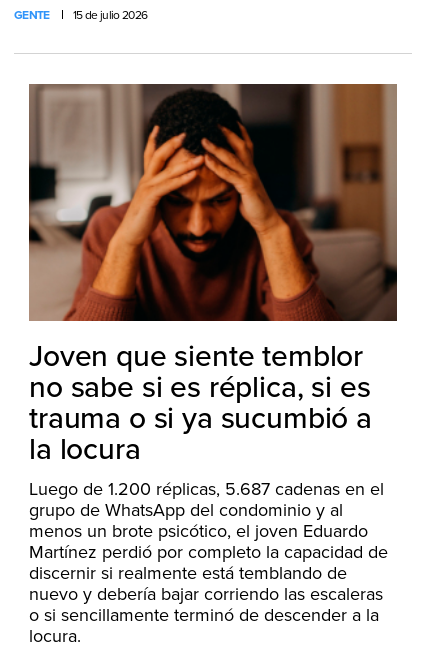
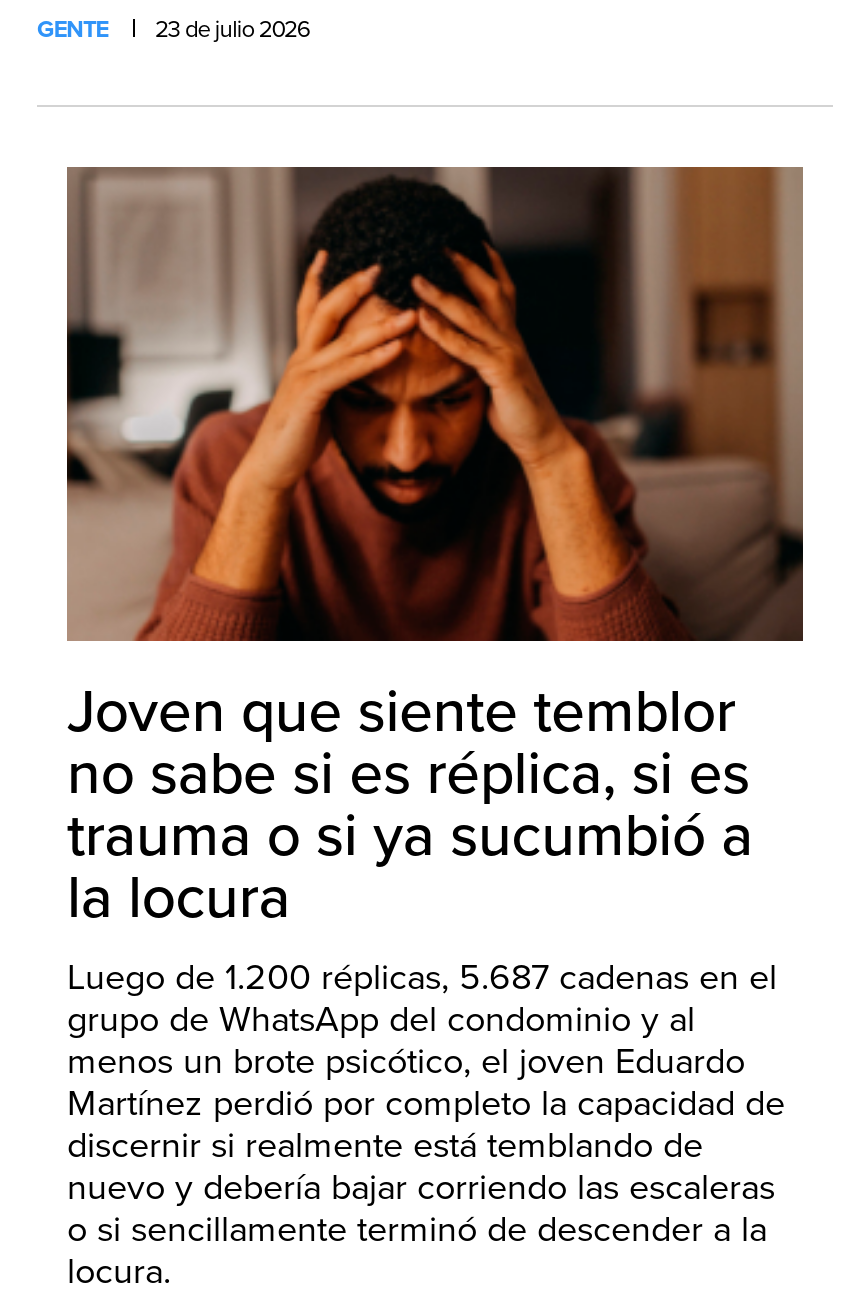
[14,8,147,22] GENTE 15 de julio 2026 -> [37,14,309,42] GENTE 23 de julio 2026

